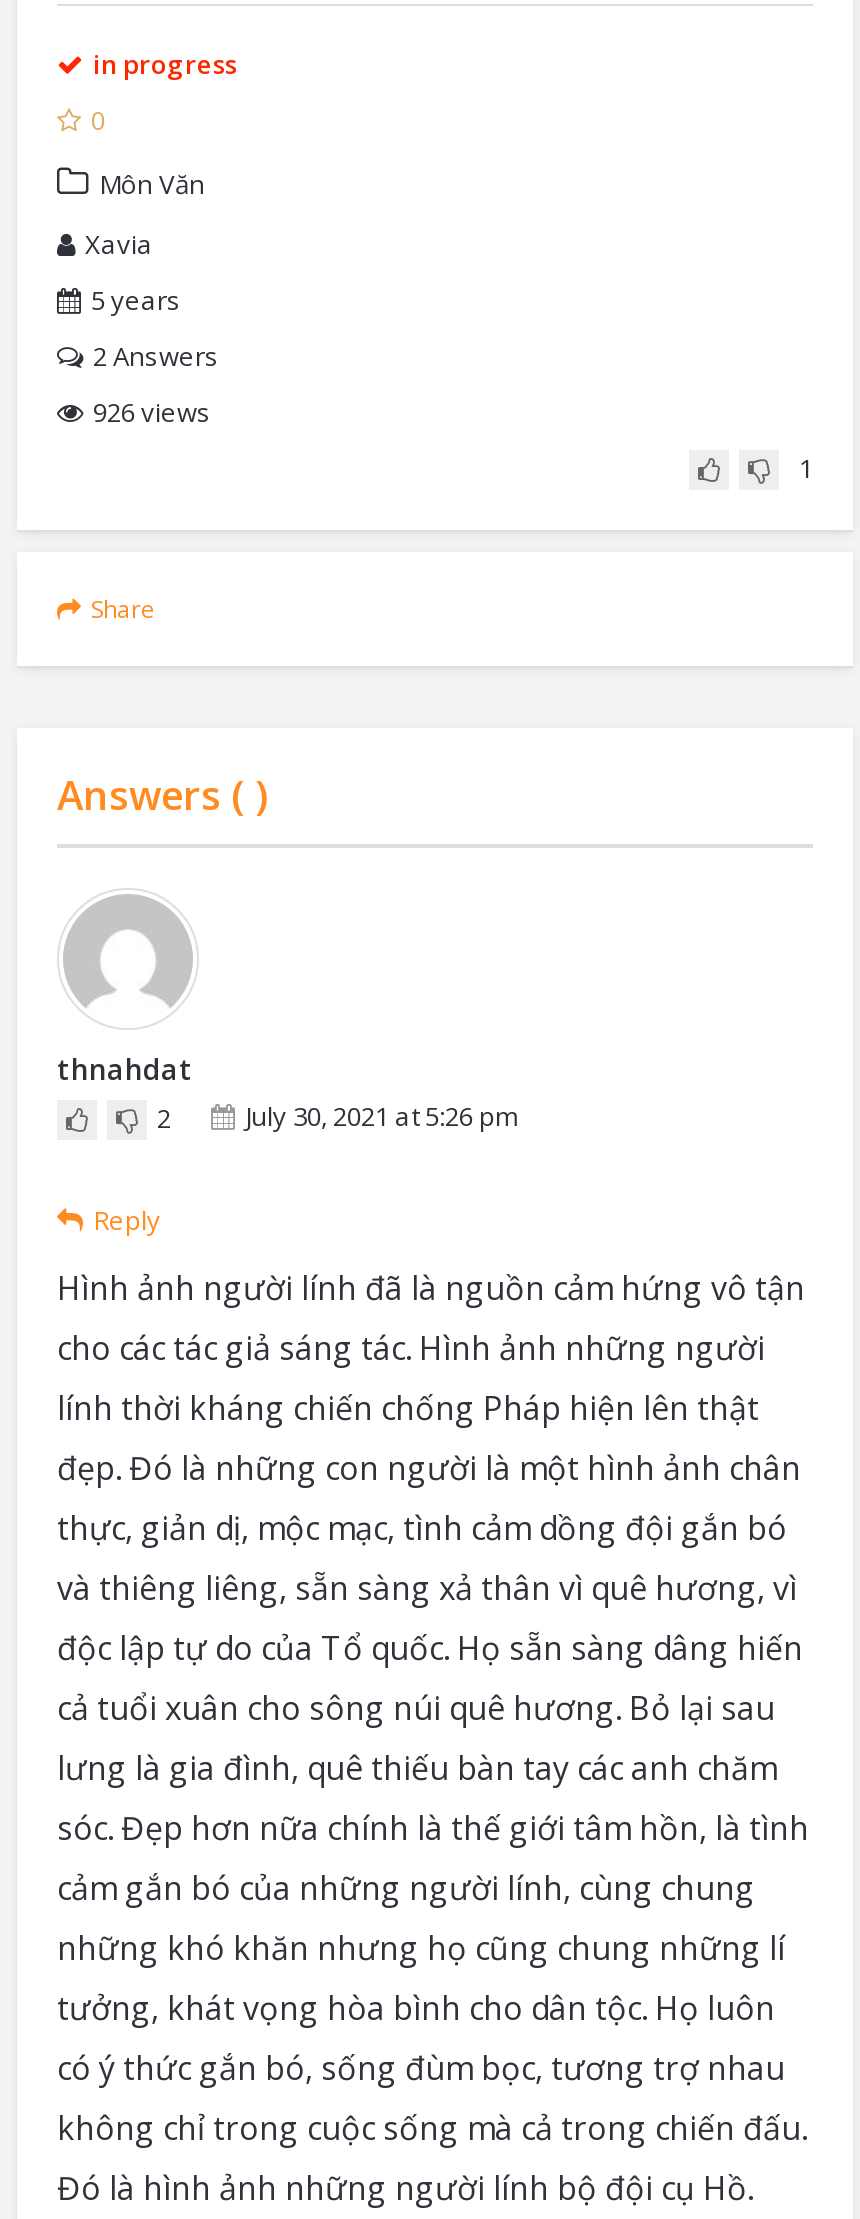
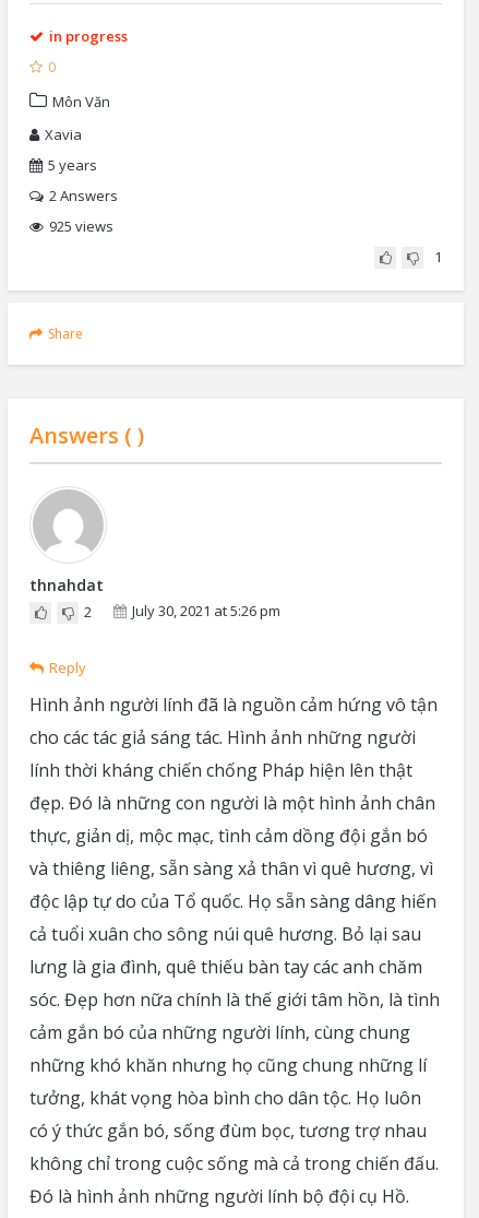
[93,394,211,430] 926 views -> [49,216,113,236] 925 views

